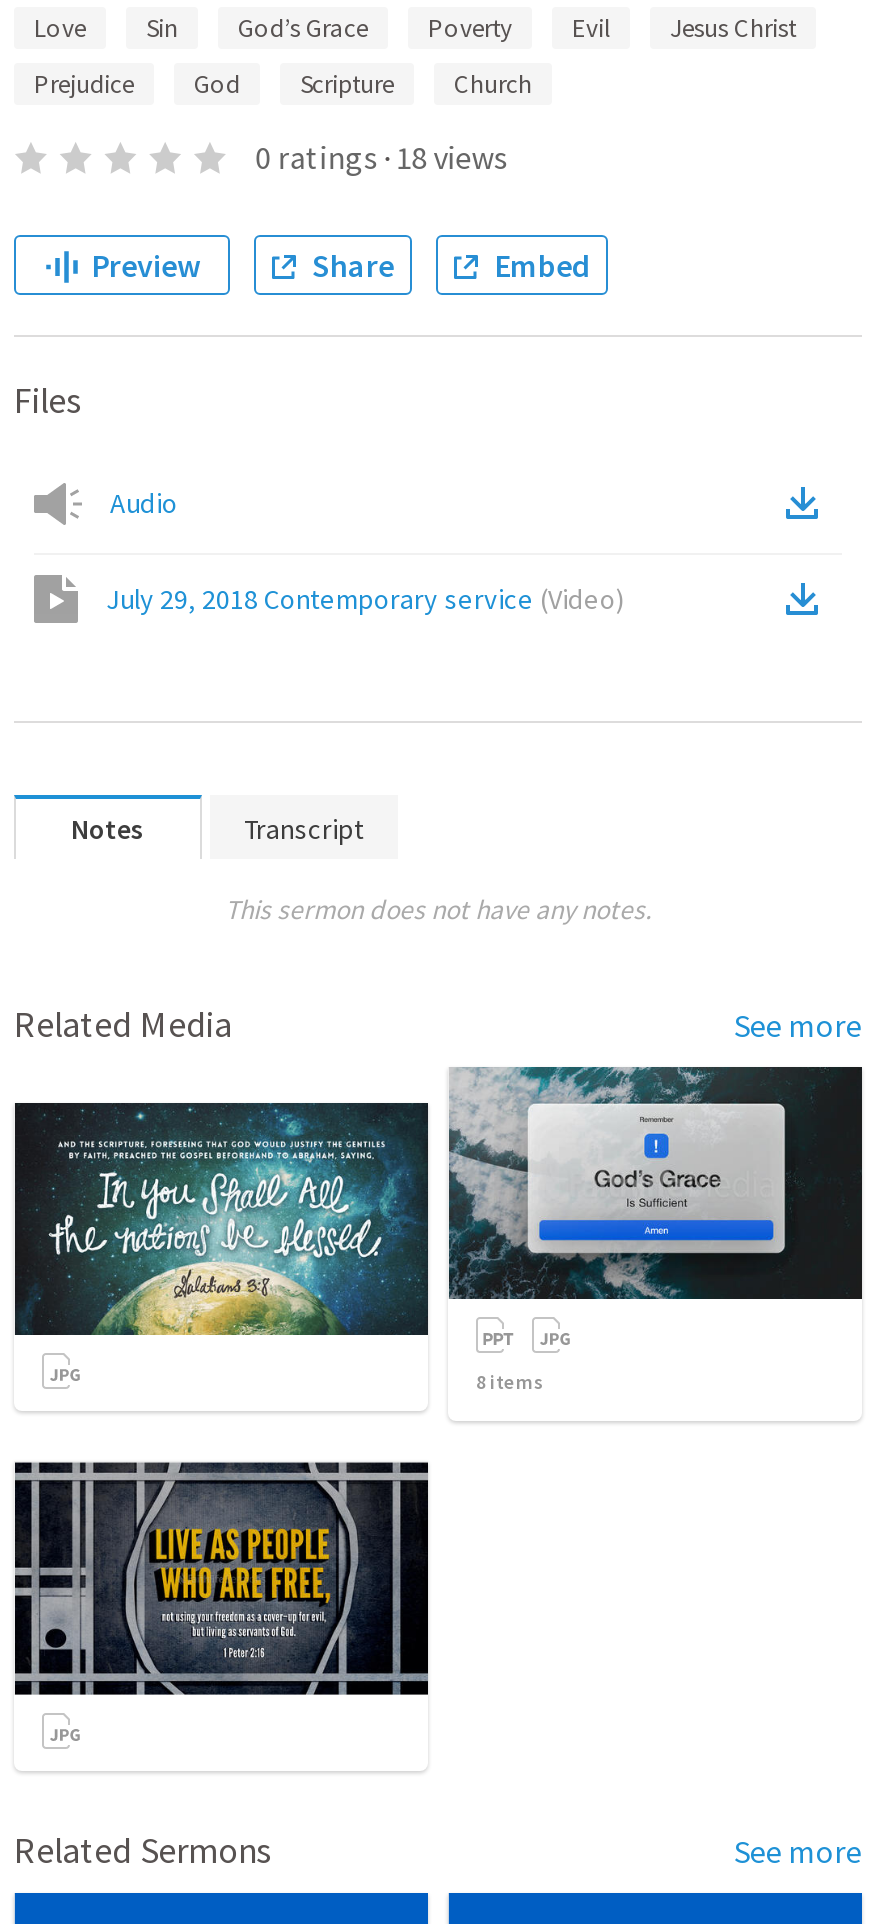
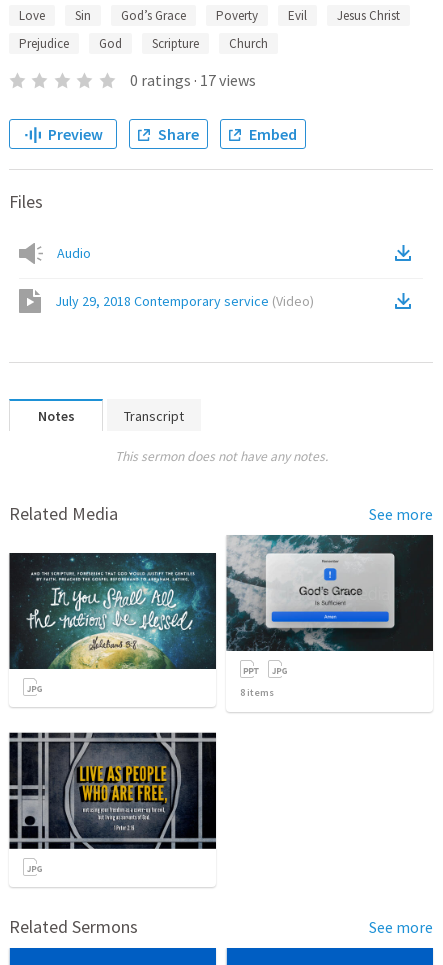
[255,137,507,177] 0 ratings · 18 views -> [130,70,256,90] 0 ratings · 17 views

